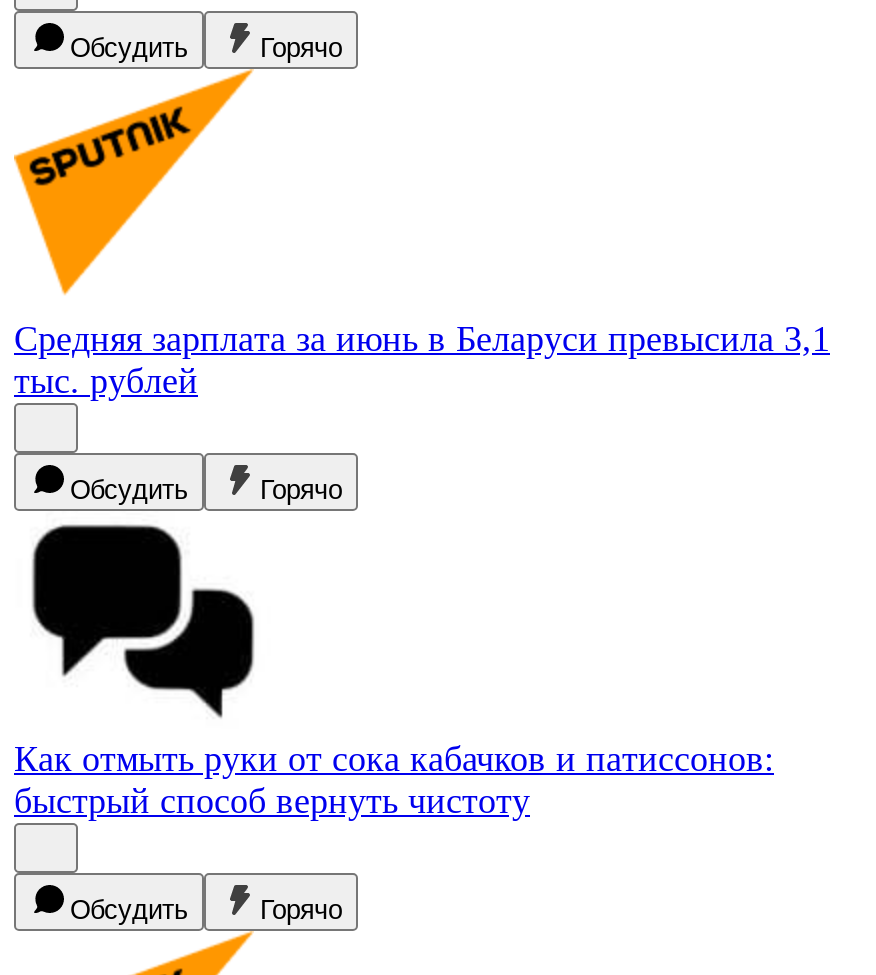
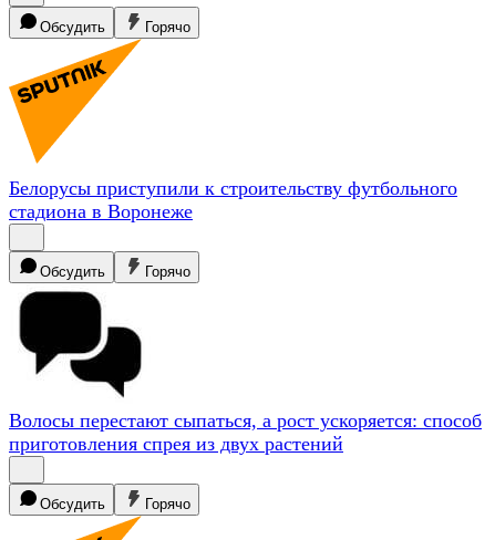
[14,319,830,401] Средняя зарплата за июнь в Беларуси превысила 3,1 | тыс. рублей -> [9,177,457,222] Белорусы приступили к строительству футбольного | стадиона в Воронеже
[14,739,774,821] Как отмыть руки от сока кабачков и патиссонов: | быстрый способ вернуть чистоту -> [9,409,482,455] Волосы перестают сыпаться, а рост ускоряется: способ | приготовления спрея из двух растений

